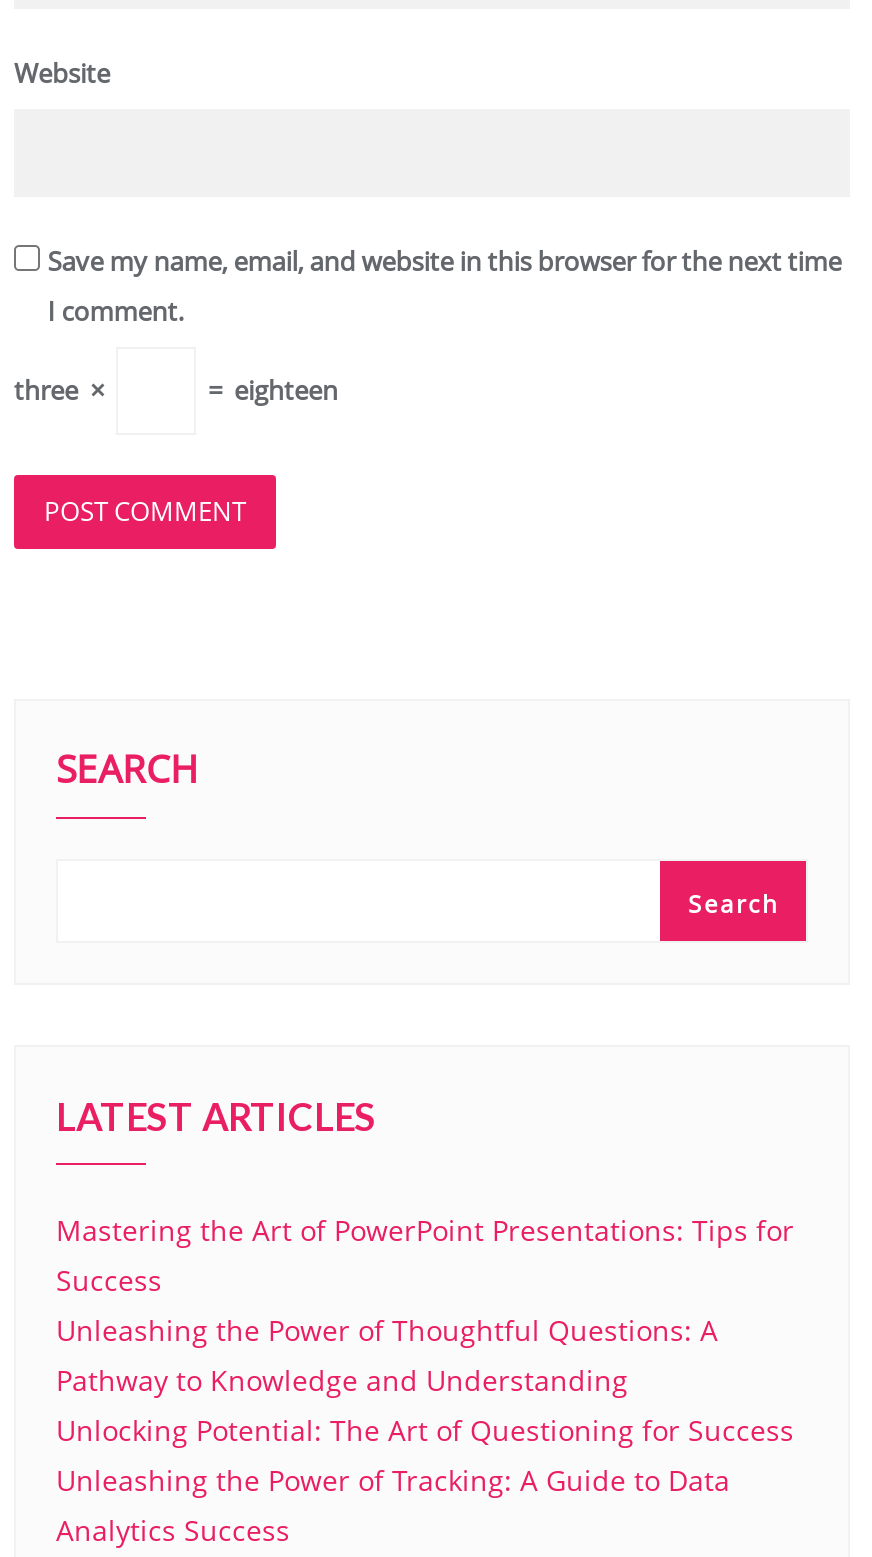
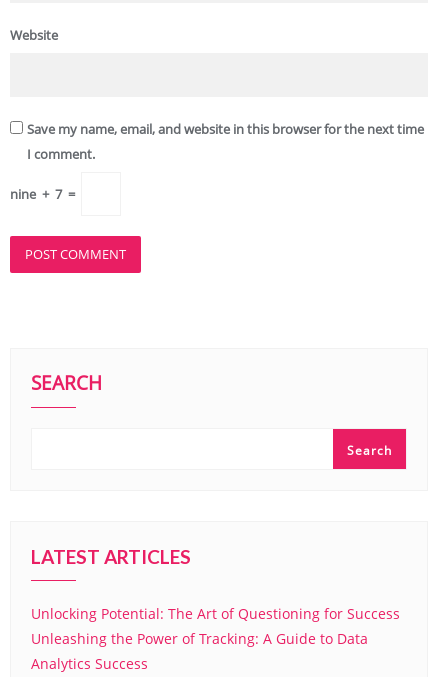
[14,372,338,408] three × | = eighteen -> [10,184,78,202] nine + 7 =
[56,1211,794,1399] Mastering the Art of PowerPoint Presentations: Tips for | Success | Unleashing the Power of Thoughtful Questions: A | Pathway to Knowledge and Understanding -> none

